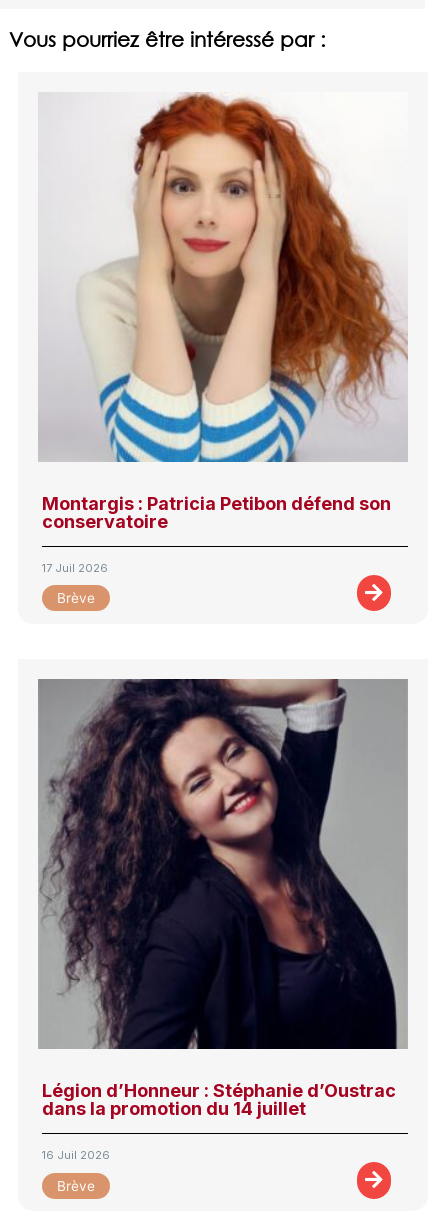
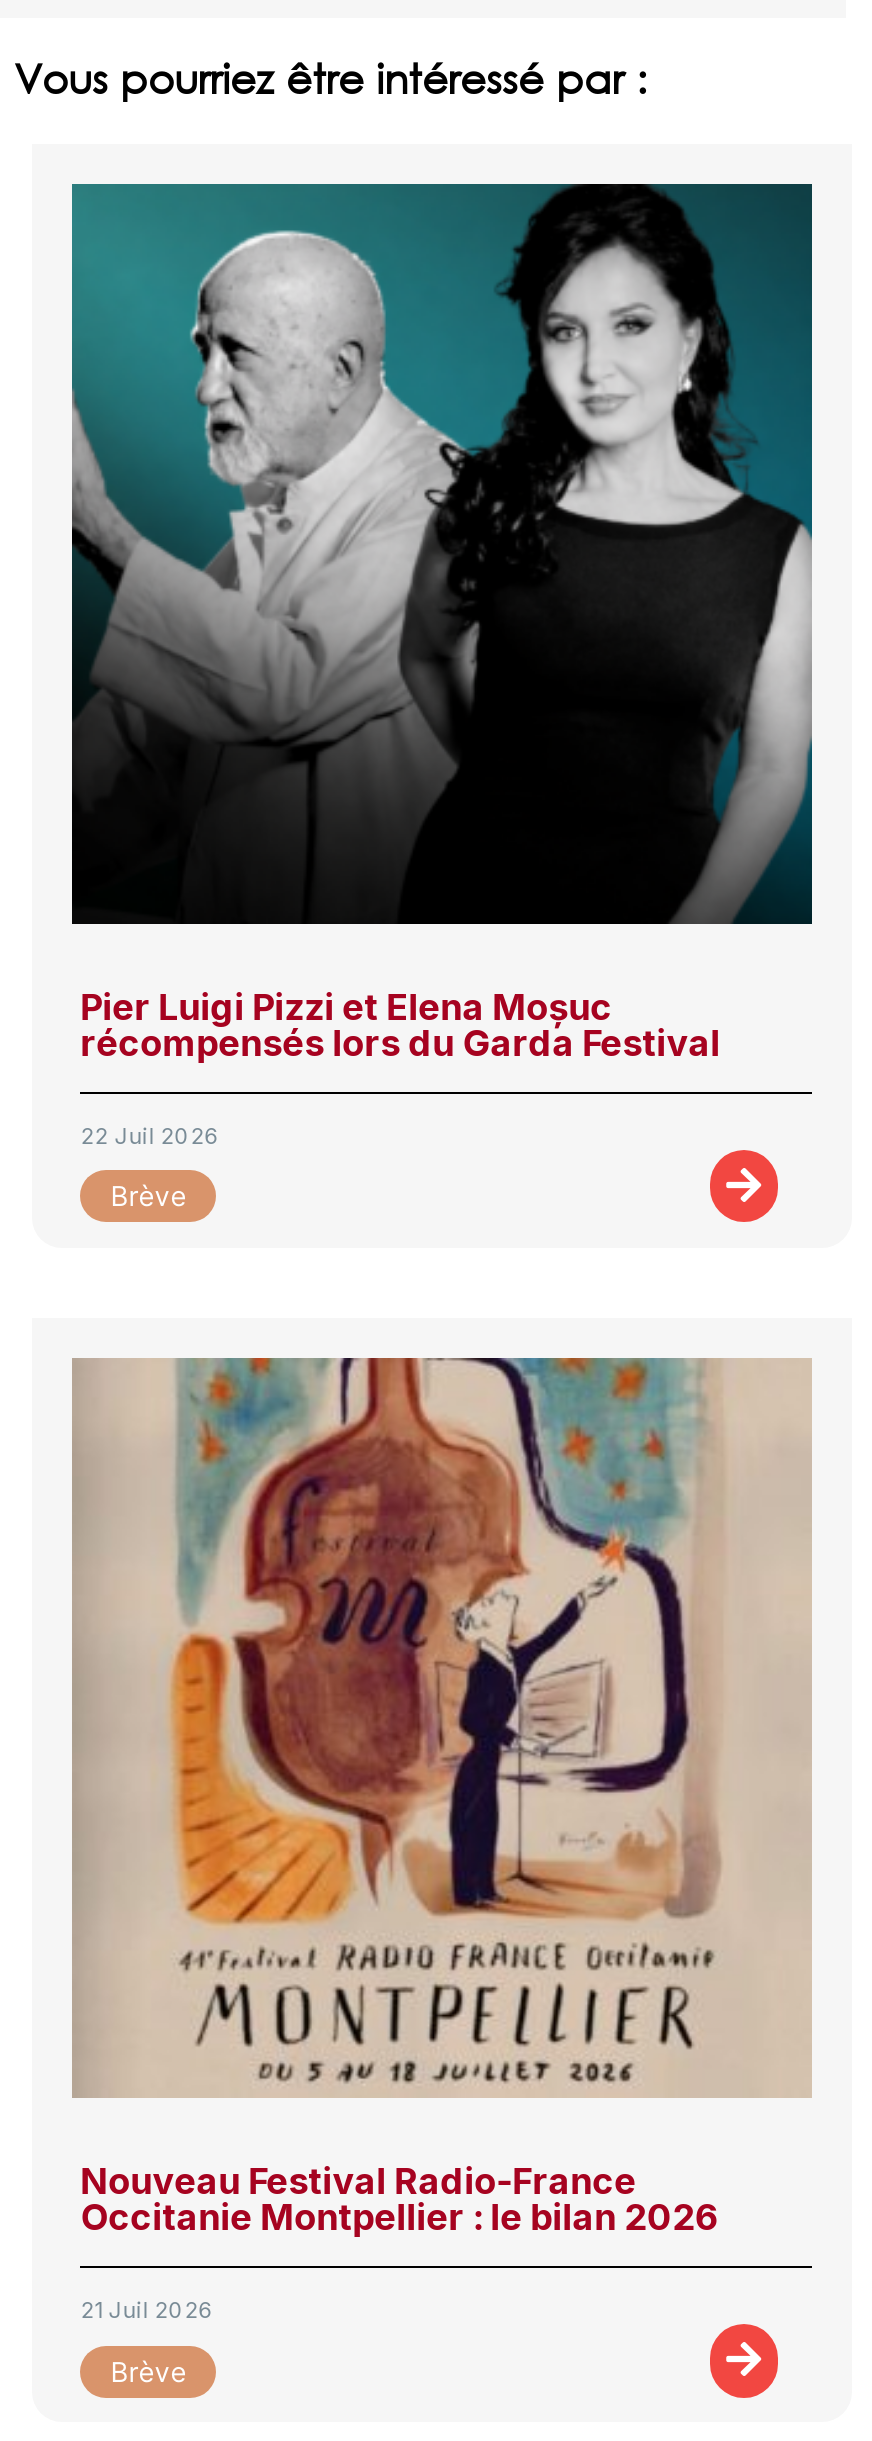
[38,92,408,532] [image] | Montargis : Patricia Petibon défend son | conservatoire -> [70,182,814,1064] [image] | Pier Luigi Pizzi et Elena Moșuc | récompensés lors du Garda Festival
[42,561,108,575] 17 Juil 2026 -> [80,1122,220,1150] 22 Juil 2026
[39,678,408,1119] [image] | Légion d’Honneur : Stéphanie d’Oustrac | dans la promotion du 14 juillet -> [76,1356,810,2238] [image] | Nouveau Festival Radio-France | Occitanie Montpellier : le bilan 2026
[42,1148,110,1162] 16 Juil 2026 -> [80,2296,214,2324] 21 Juil 2026

